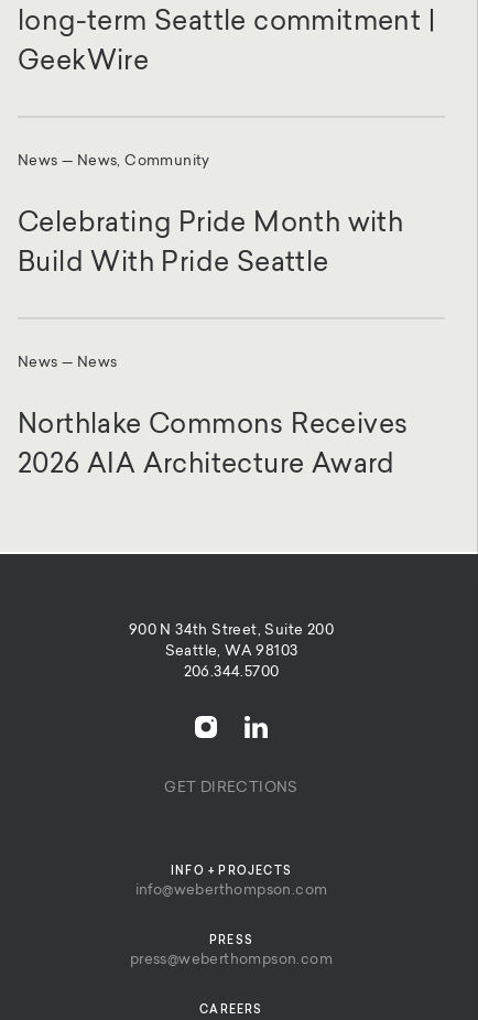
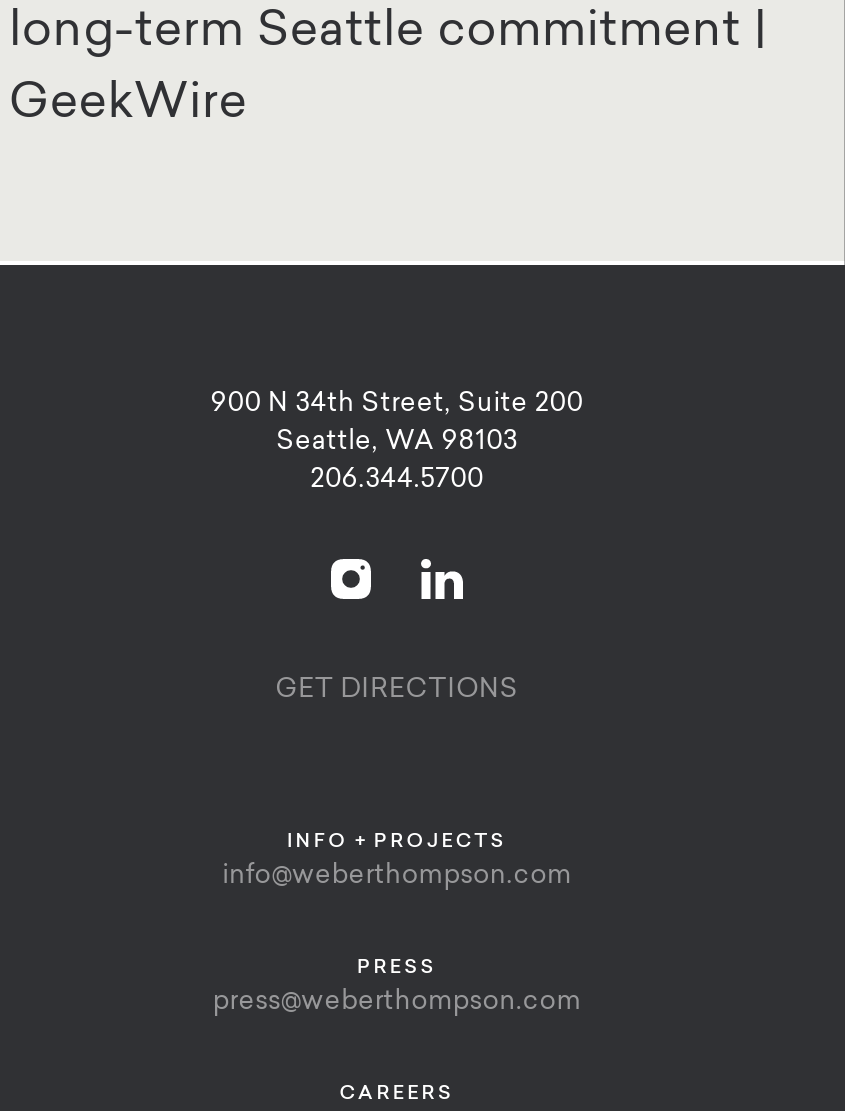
[18,154,403,277] News — News, Community | Celebrating Pride Month with | Build With Pride Seattle -> none
[18,356,408,479] News — News | Northlake Commons Receives | 2026 AIA Architecture Award -> none

